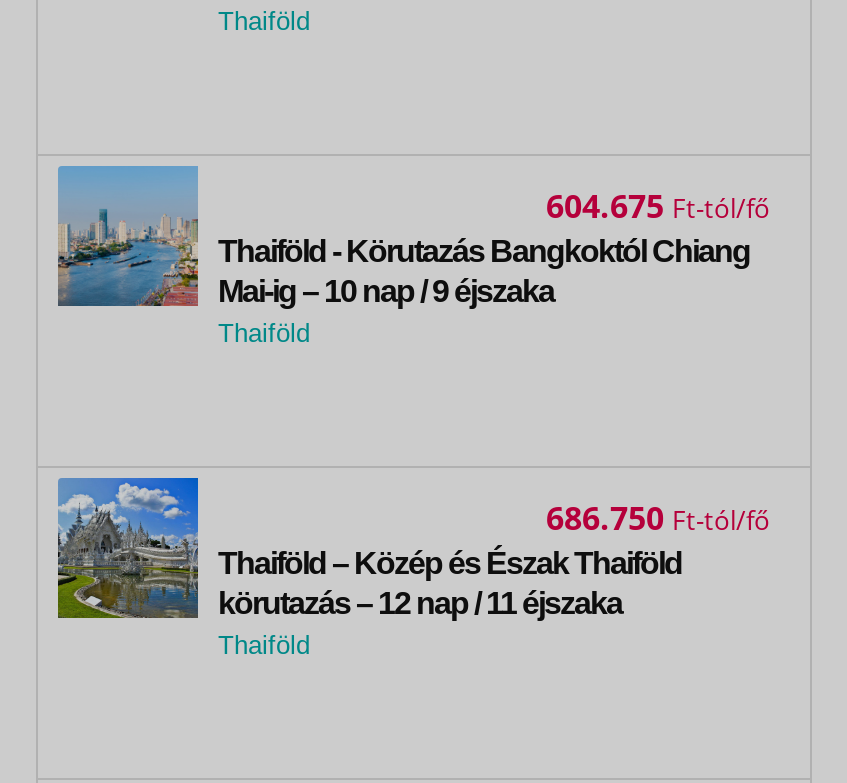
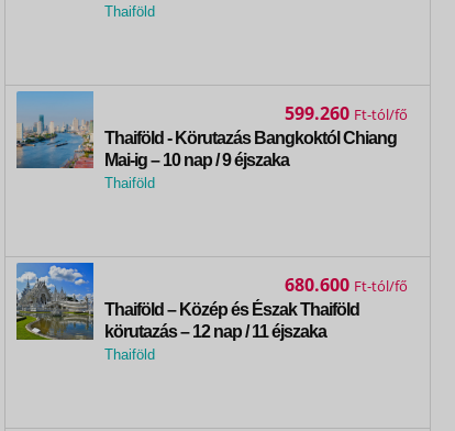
[546,184,696,228] 604.675 Ft -> [285,101,367,125] 599.260 Ft
[546,496,696,540] 686.750 Ft -> [285,273,367,297] 680.600 Ft

